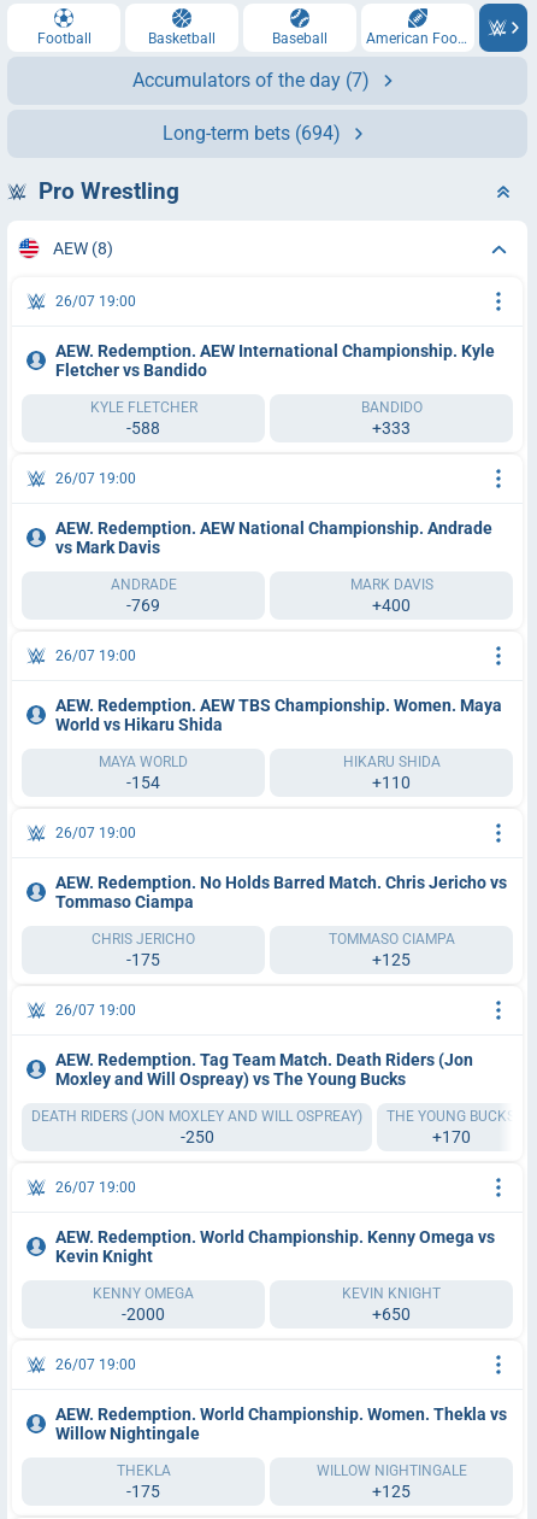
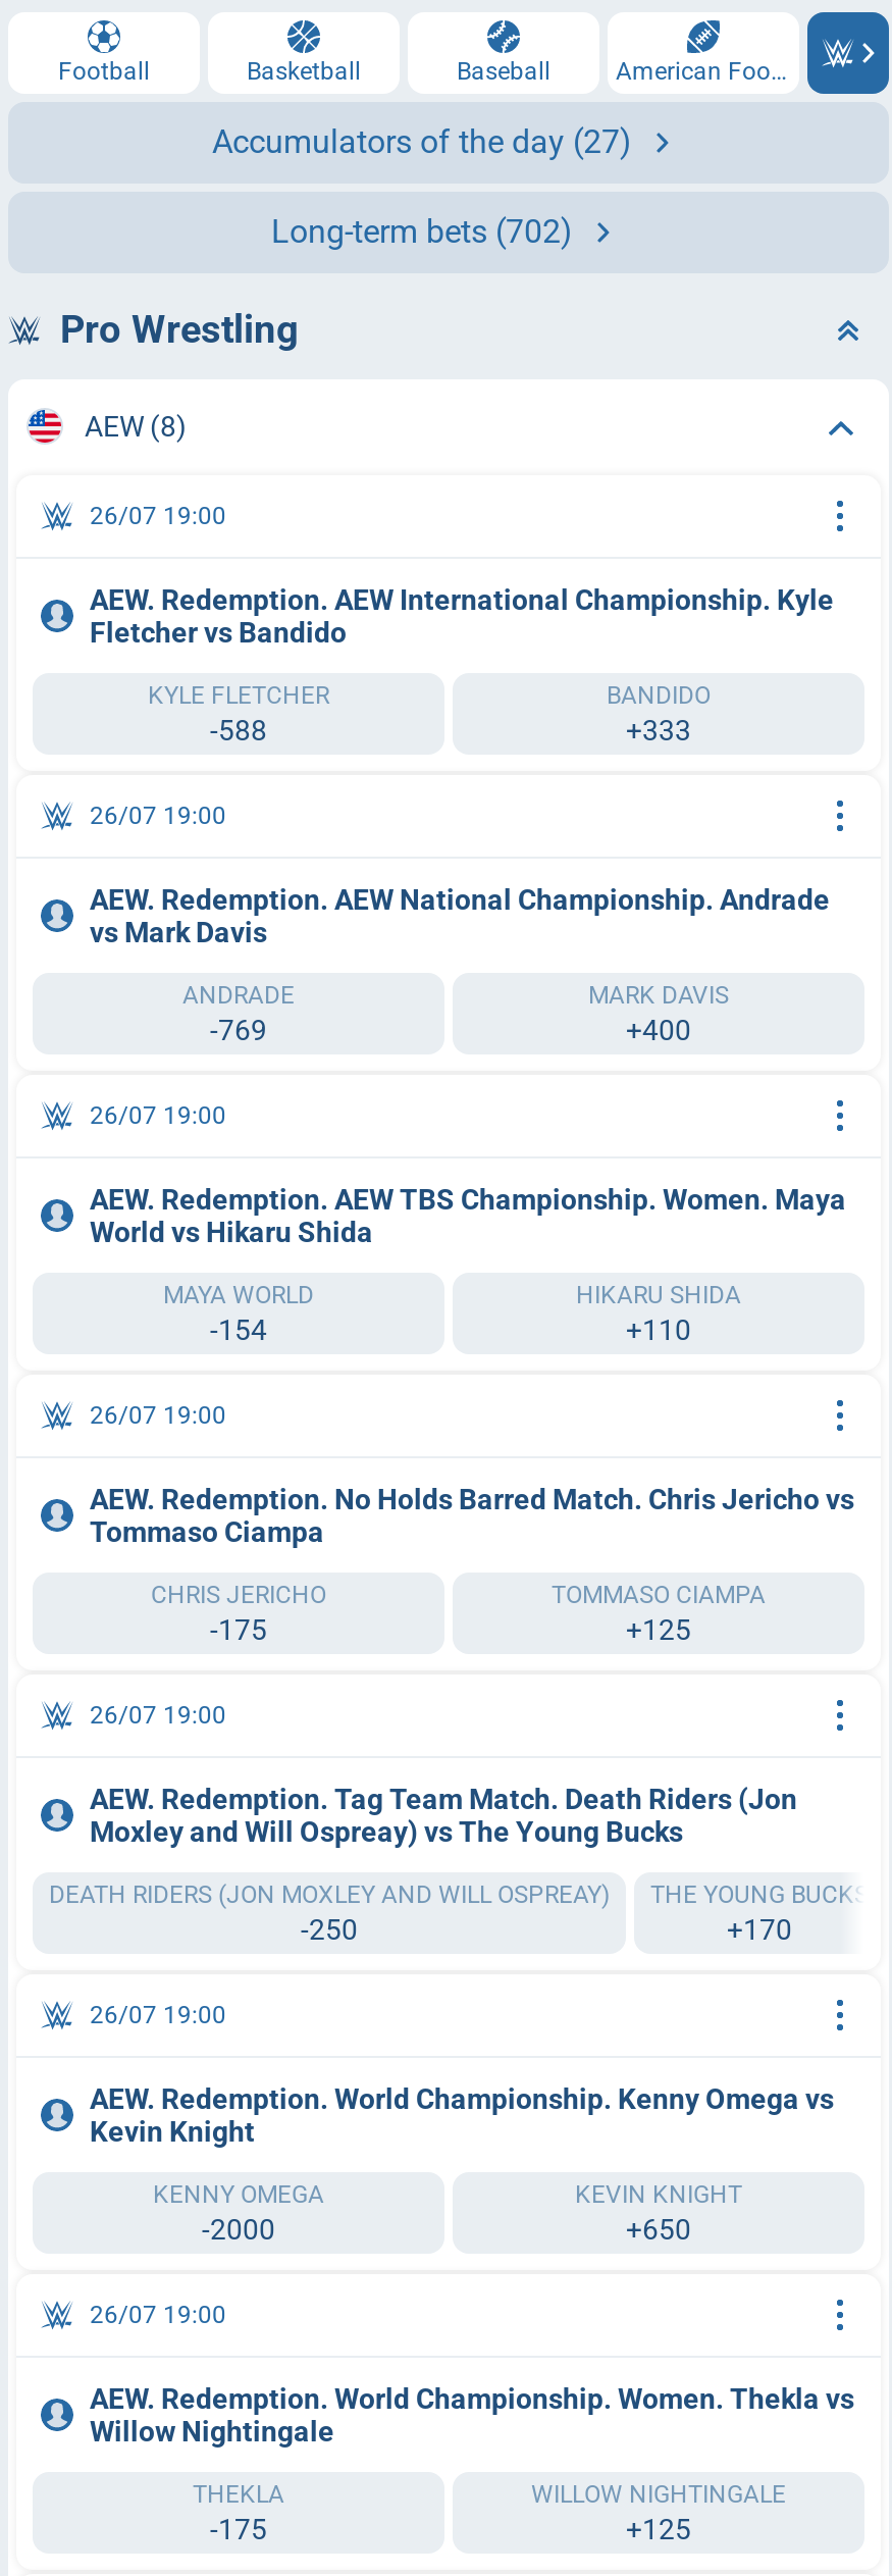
[133,69,370,92] Accumulators of the day (7) -> [212,122,632,161] Accumulators of the day (27)
[163,122,341,145] Long-term bets (694) -> [271,212,573,251] Long-term bets (702)

